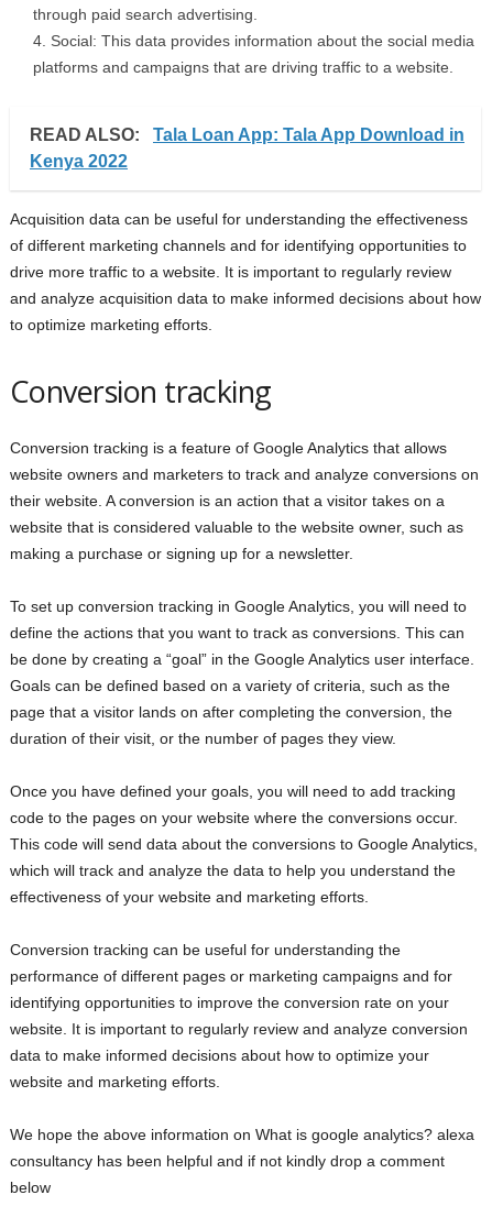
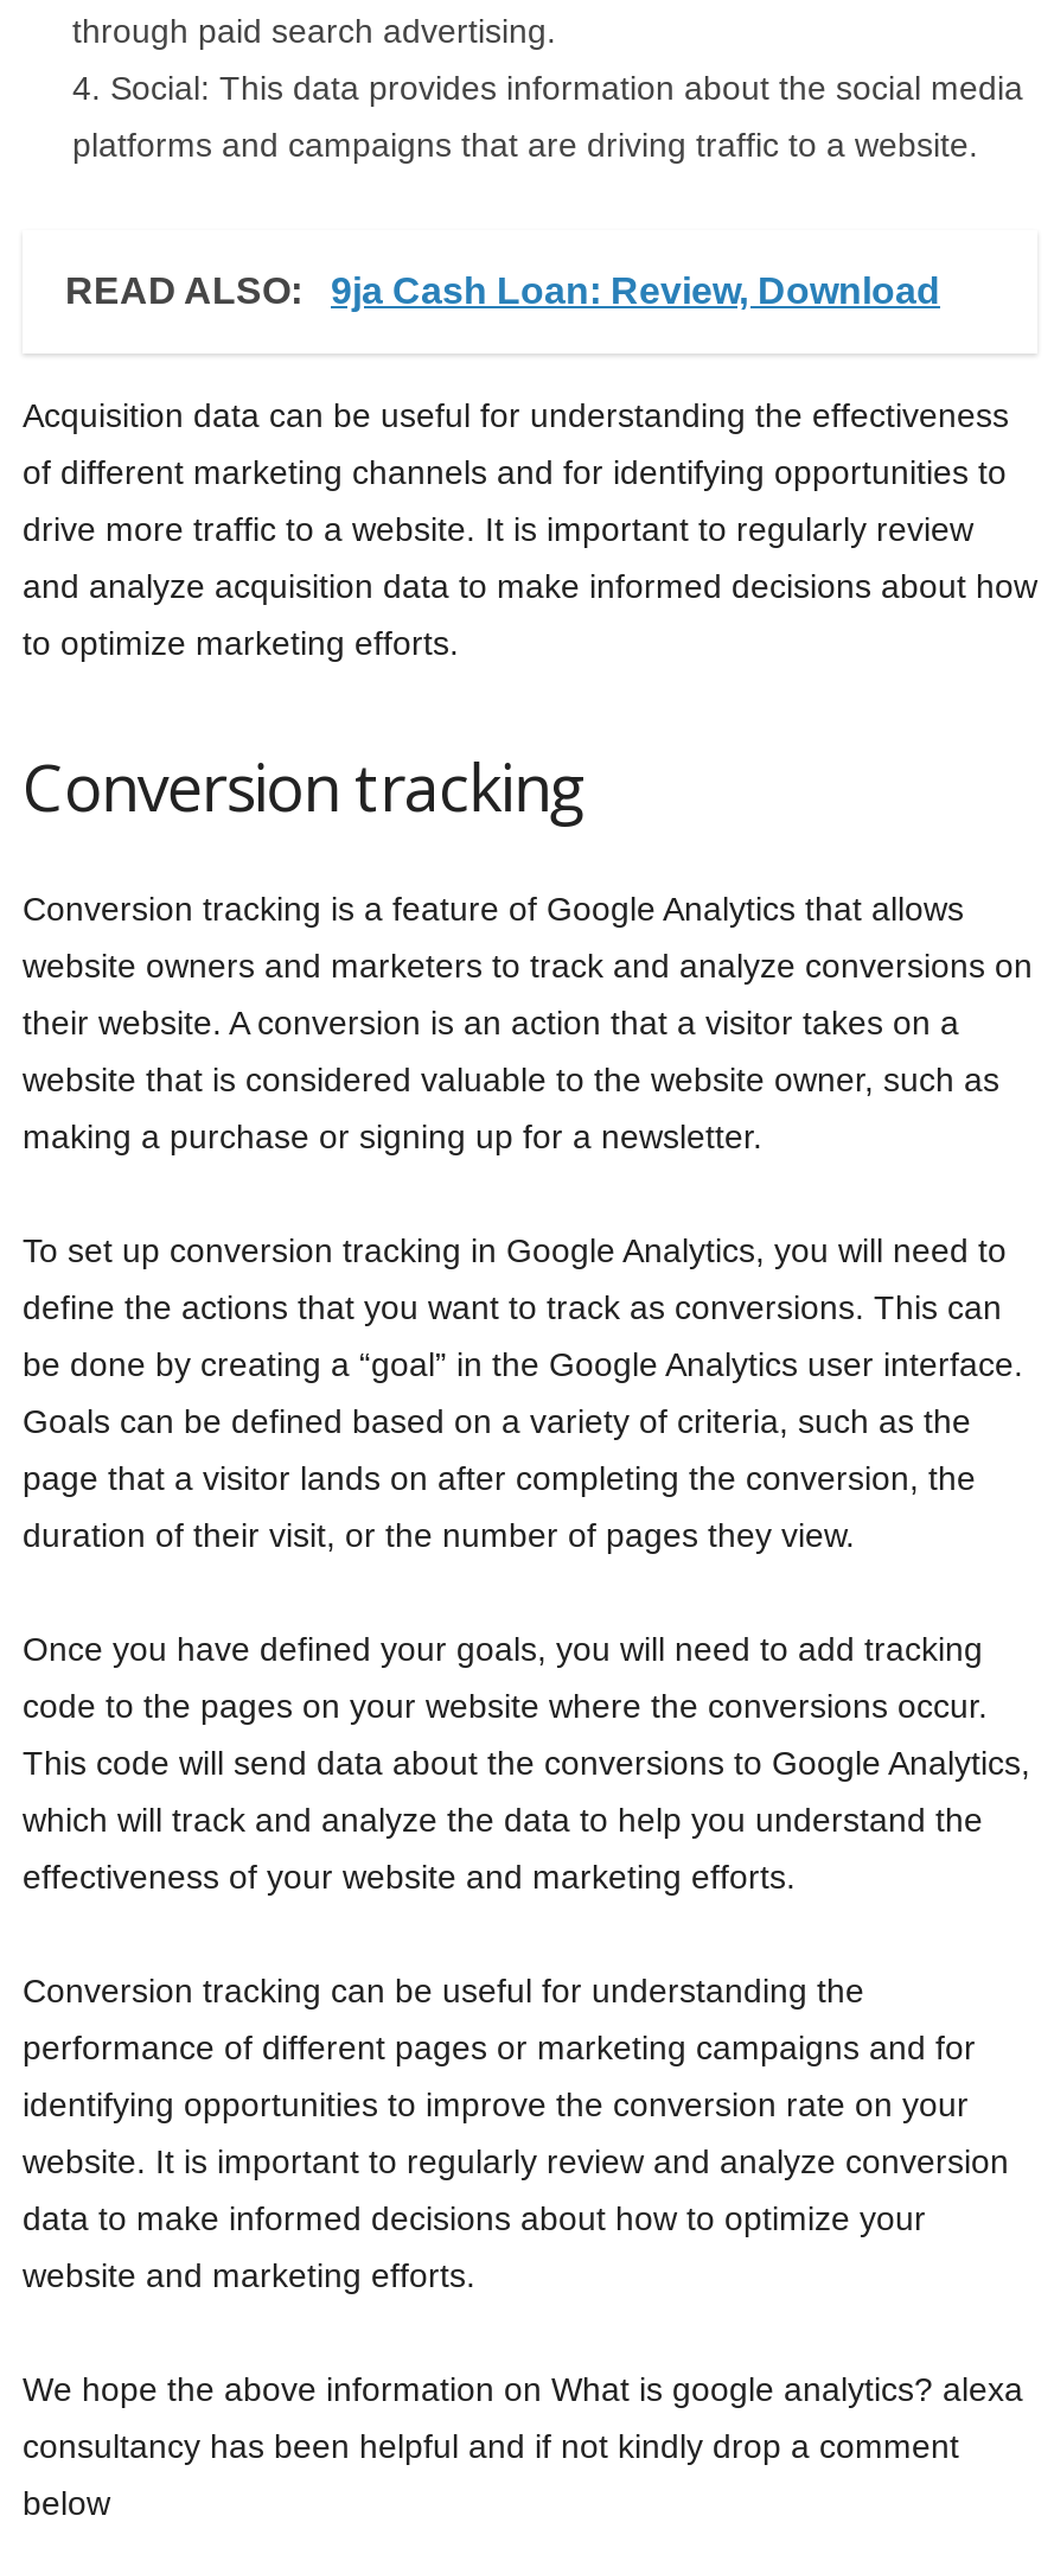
[30,125,464,170] READ ALSO: Tala Loan App: Tala App Download in | Kenya 2022 -> [65,270,940,310] READ ALSO: 9ja Cash Loan: Review, Download

